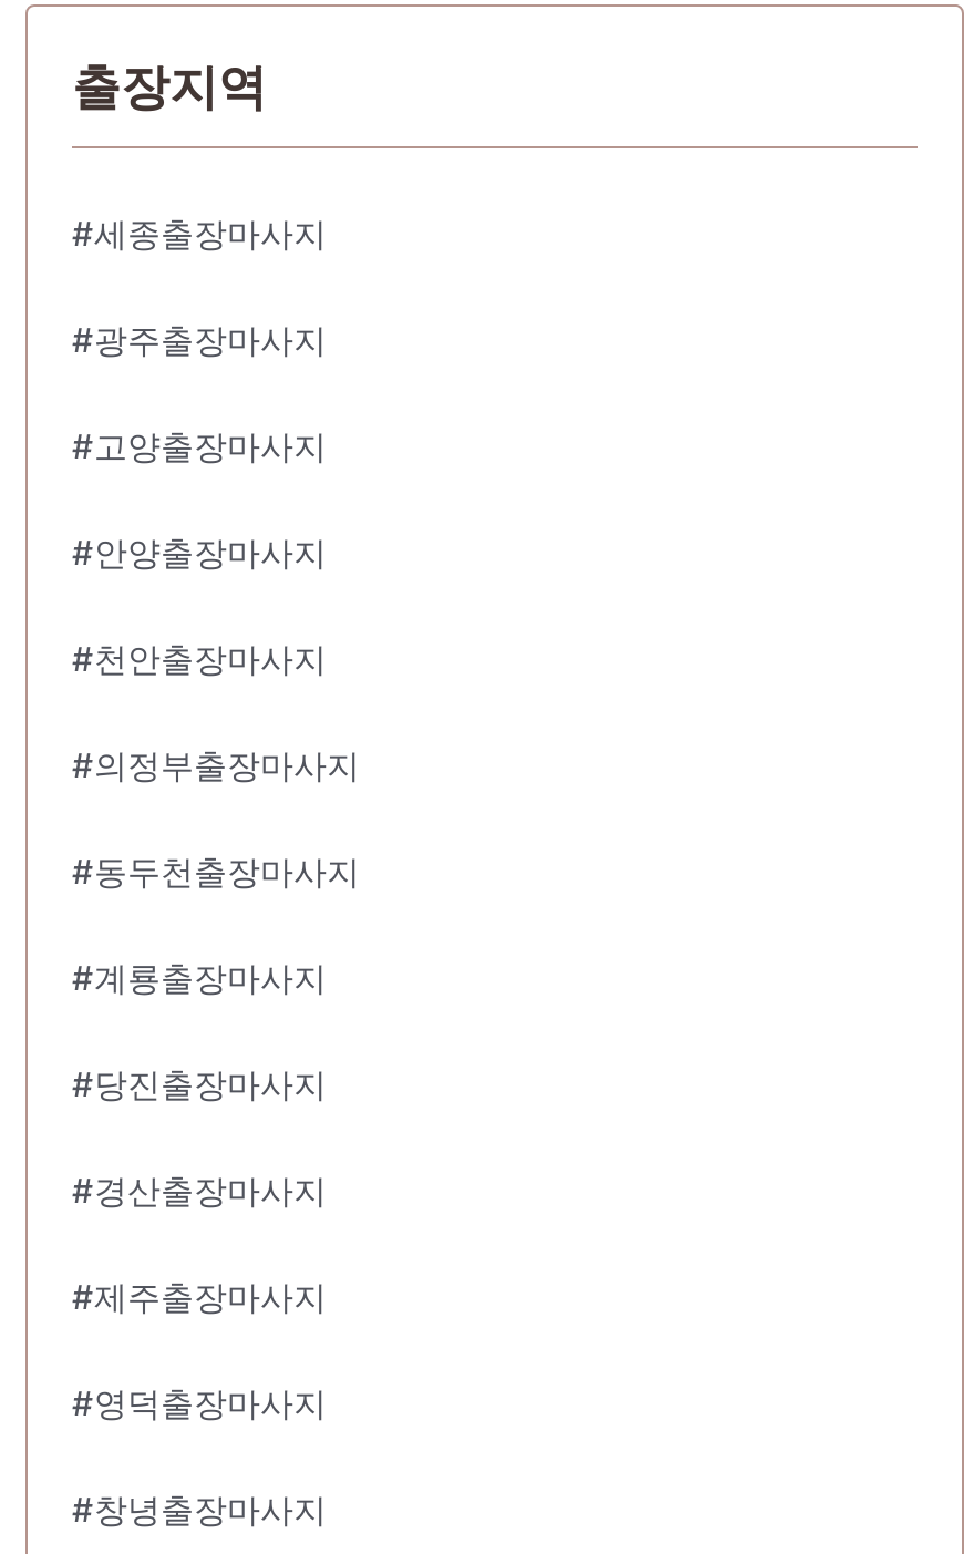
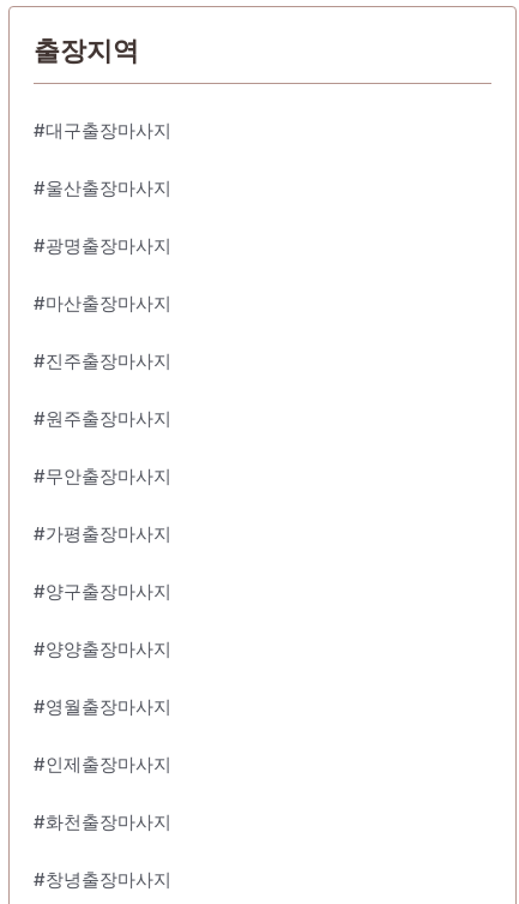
[72,213,360,1425] #세종출장마사지 | #광주출장마사지 | #고양출장마사지 | #안양출장마사지 | #천안출장마사지 | #의정부출장마사지 | #동두천출장마사지 | #계룡출장마사지 | #당진출장마사지 | #경산출장마사지 | #제주출장마사지 | #영덕출장마사지 -> [34,119,171,834] #대구출장마사지 | #울산출장마사지 | #광명출장마사지 | #마산출장마사지 | #진주출장마사지 | #원주출장마사지 | #무안출장마사지 | #가평출장마사지 | #양구출장마사지 | #양양출장마사지 | #영월출장마사지 | #인제출장마사지 | #화천출장마사지

